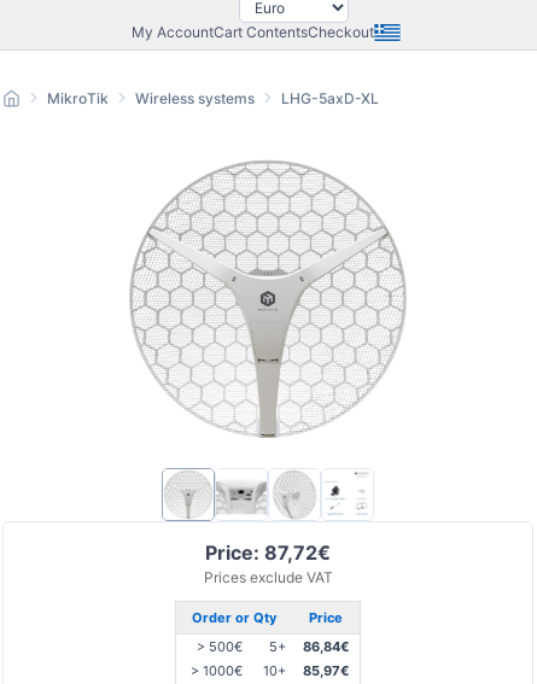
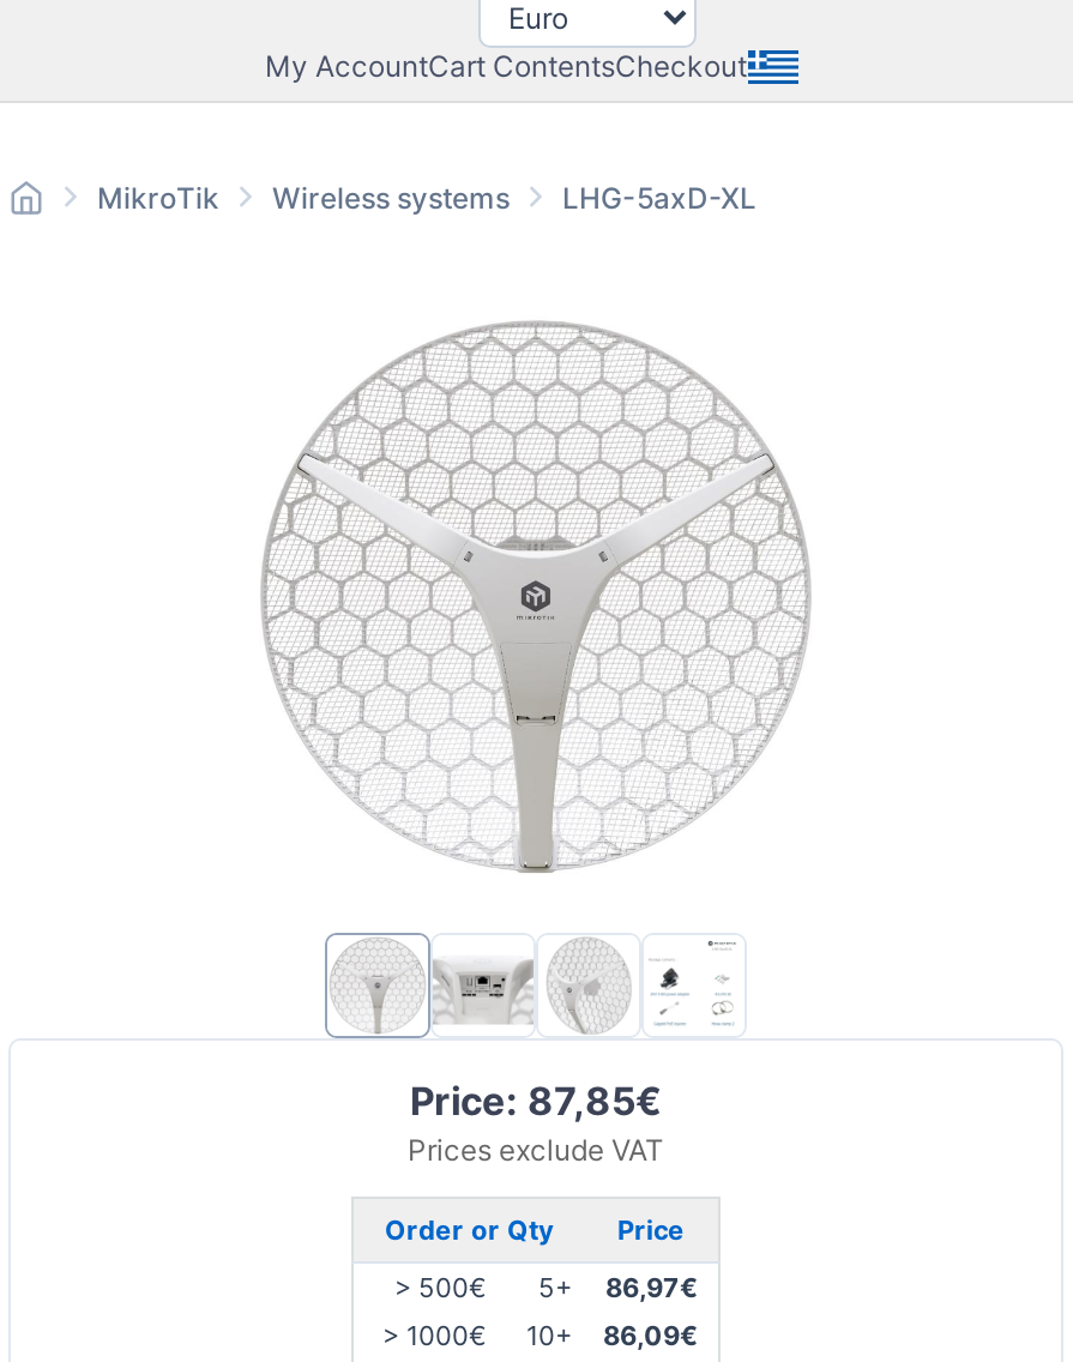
[205,540,331,565] Price: 87,72€ -> [410,1077,662,1125] Price: 87,85€
[193,638,350,655] > 500€ 5+ 86,84€ -> [387,1271,699,1304] > 500€ 5+ 86,97€
[187,662,350,679] > 1000€ 10+ 85,97€ -> [375,1319,699,1352] > 1000€ 10+ 86,09€

